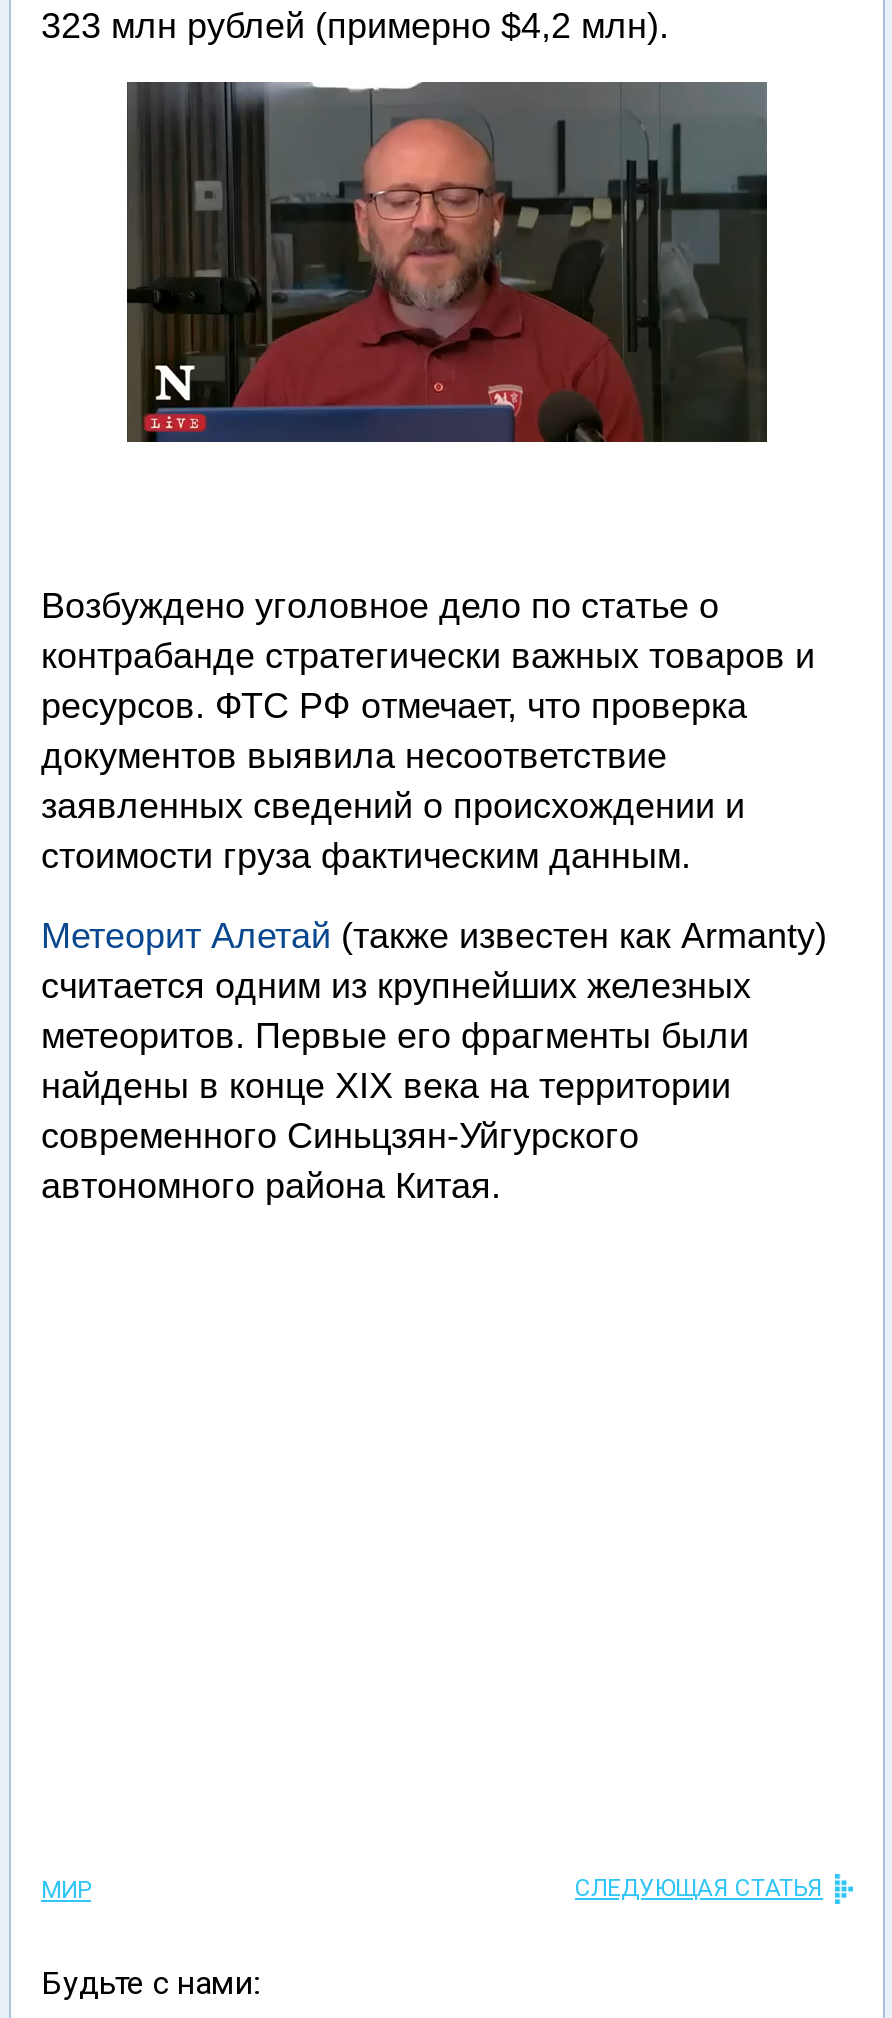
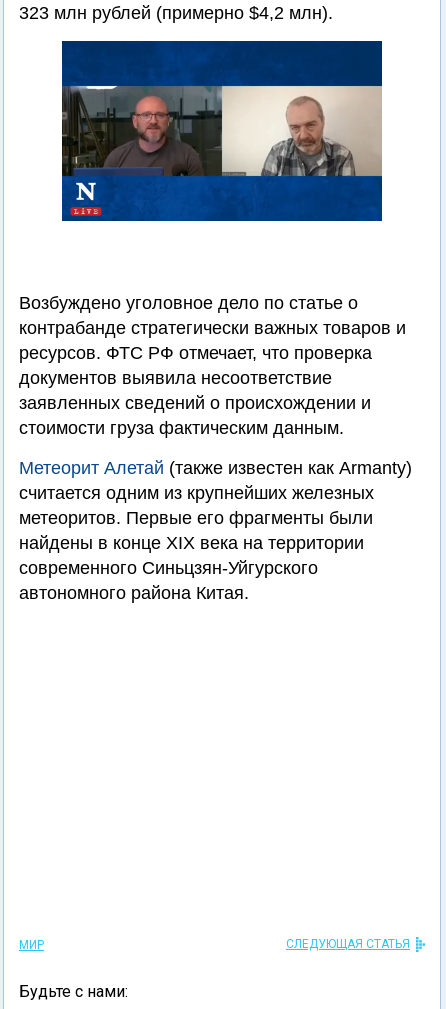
[127,80,769,444] [image] -> [62,40,383,222] [image]

